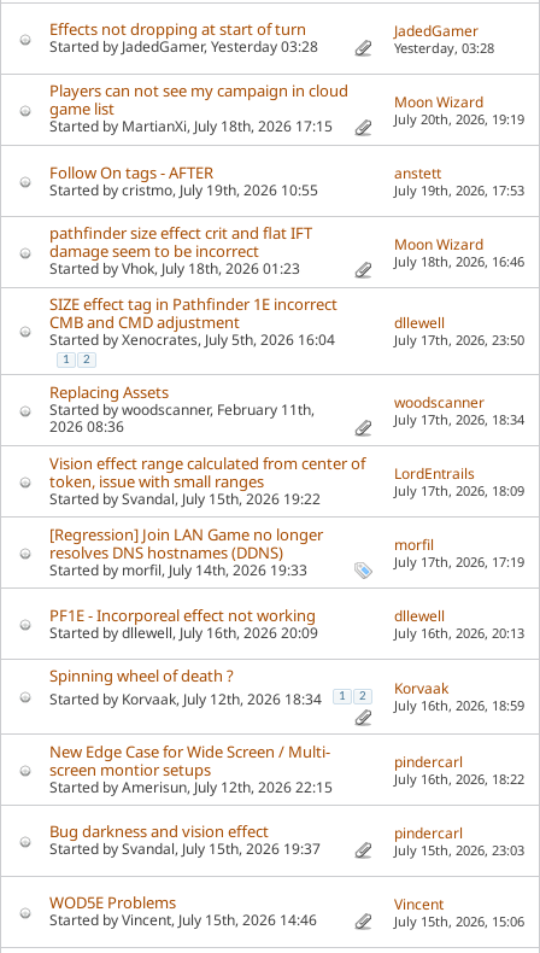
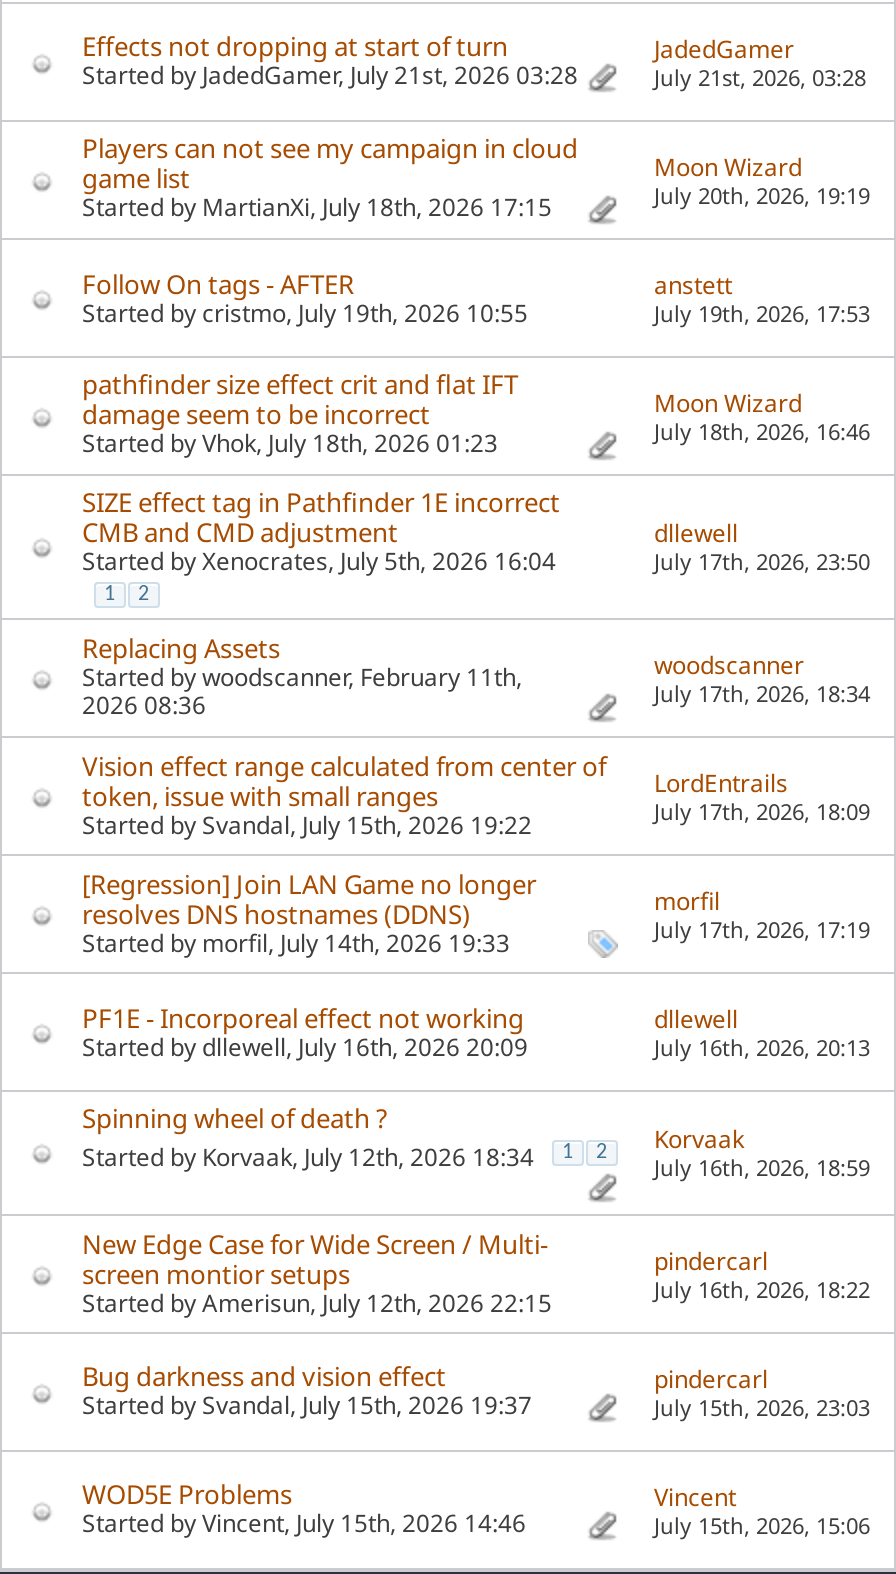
[49,36,318,56] Started by JadedGamer, Yesterday 03:28 -> [82,57,578,91] Started by JadedGamer, July 21st, 2026 03:28
[394,38,494,56] Yesterday, 03:28 -> [654,61,866,91] July 21st, 2026, 03:28

